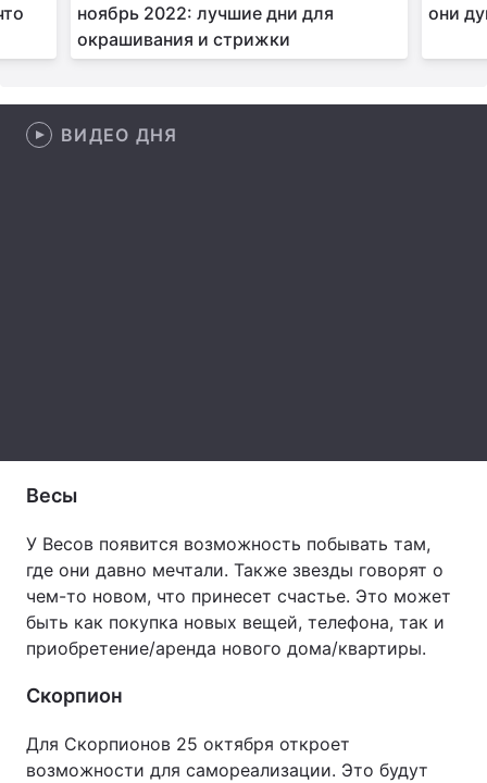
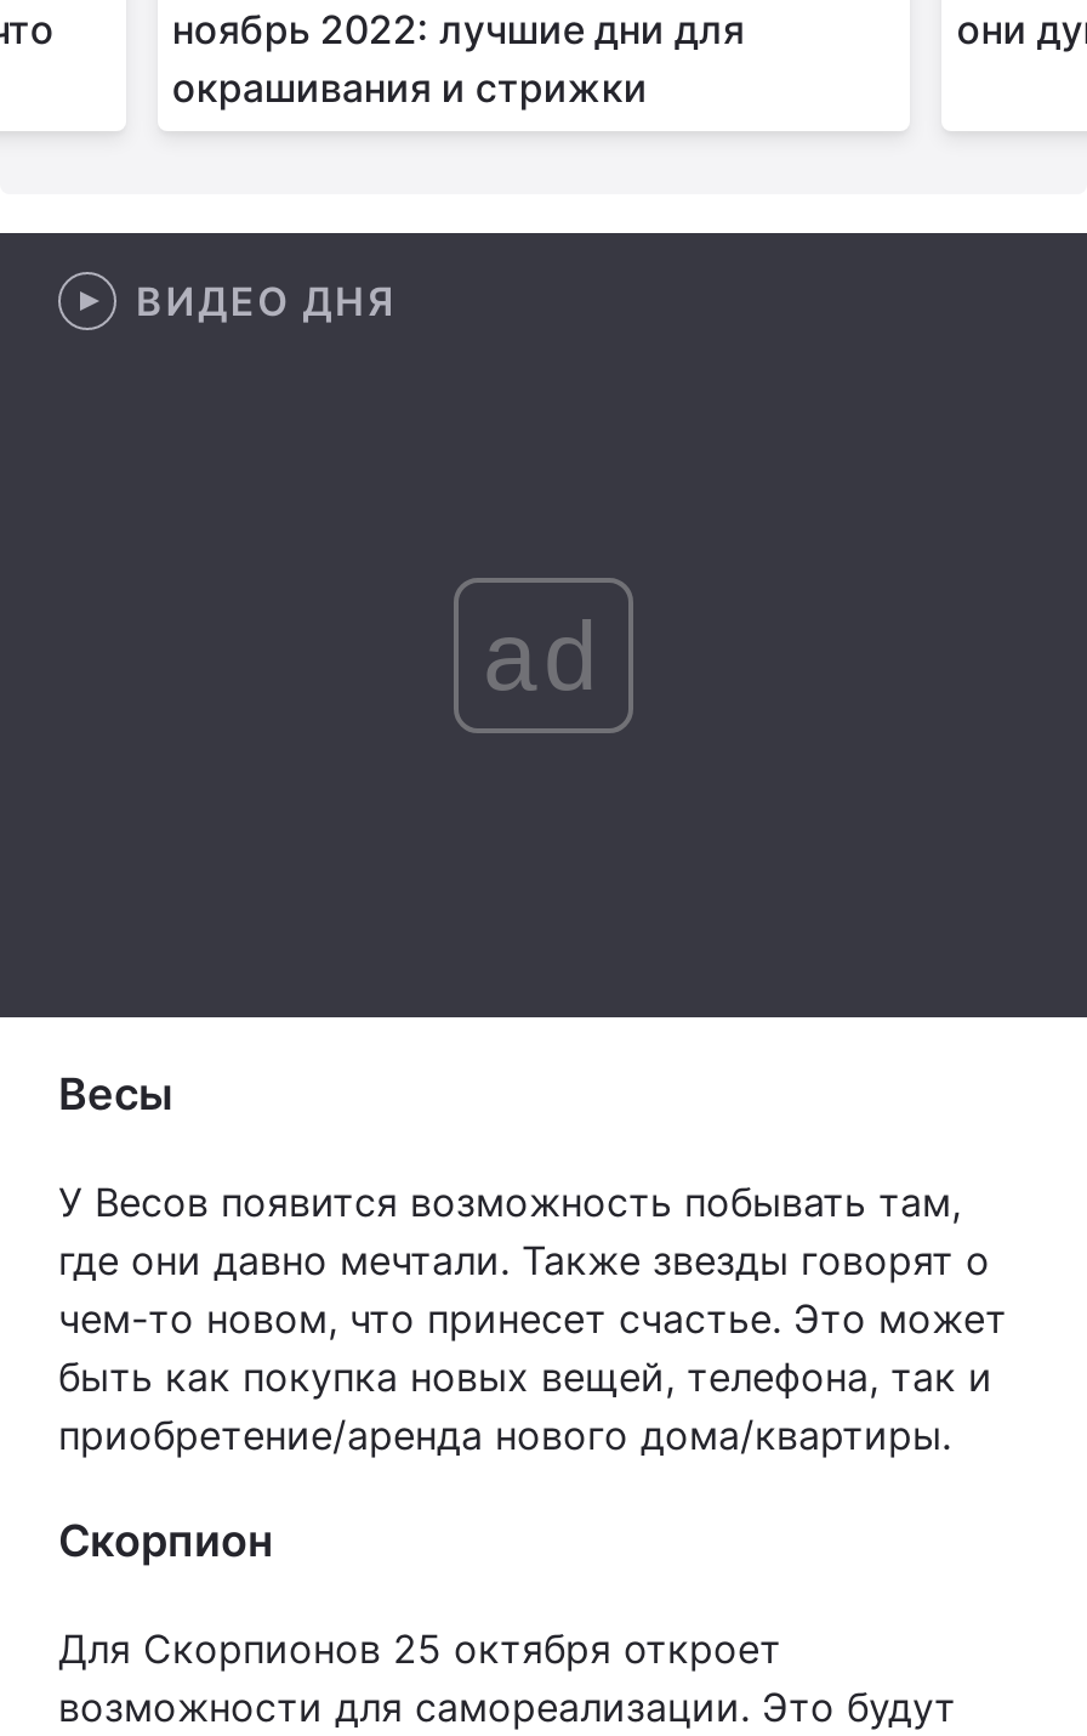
none -> [483,601,604,708] ad

